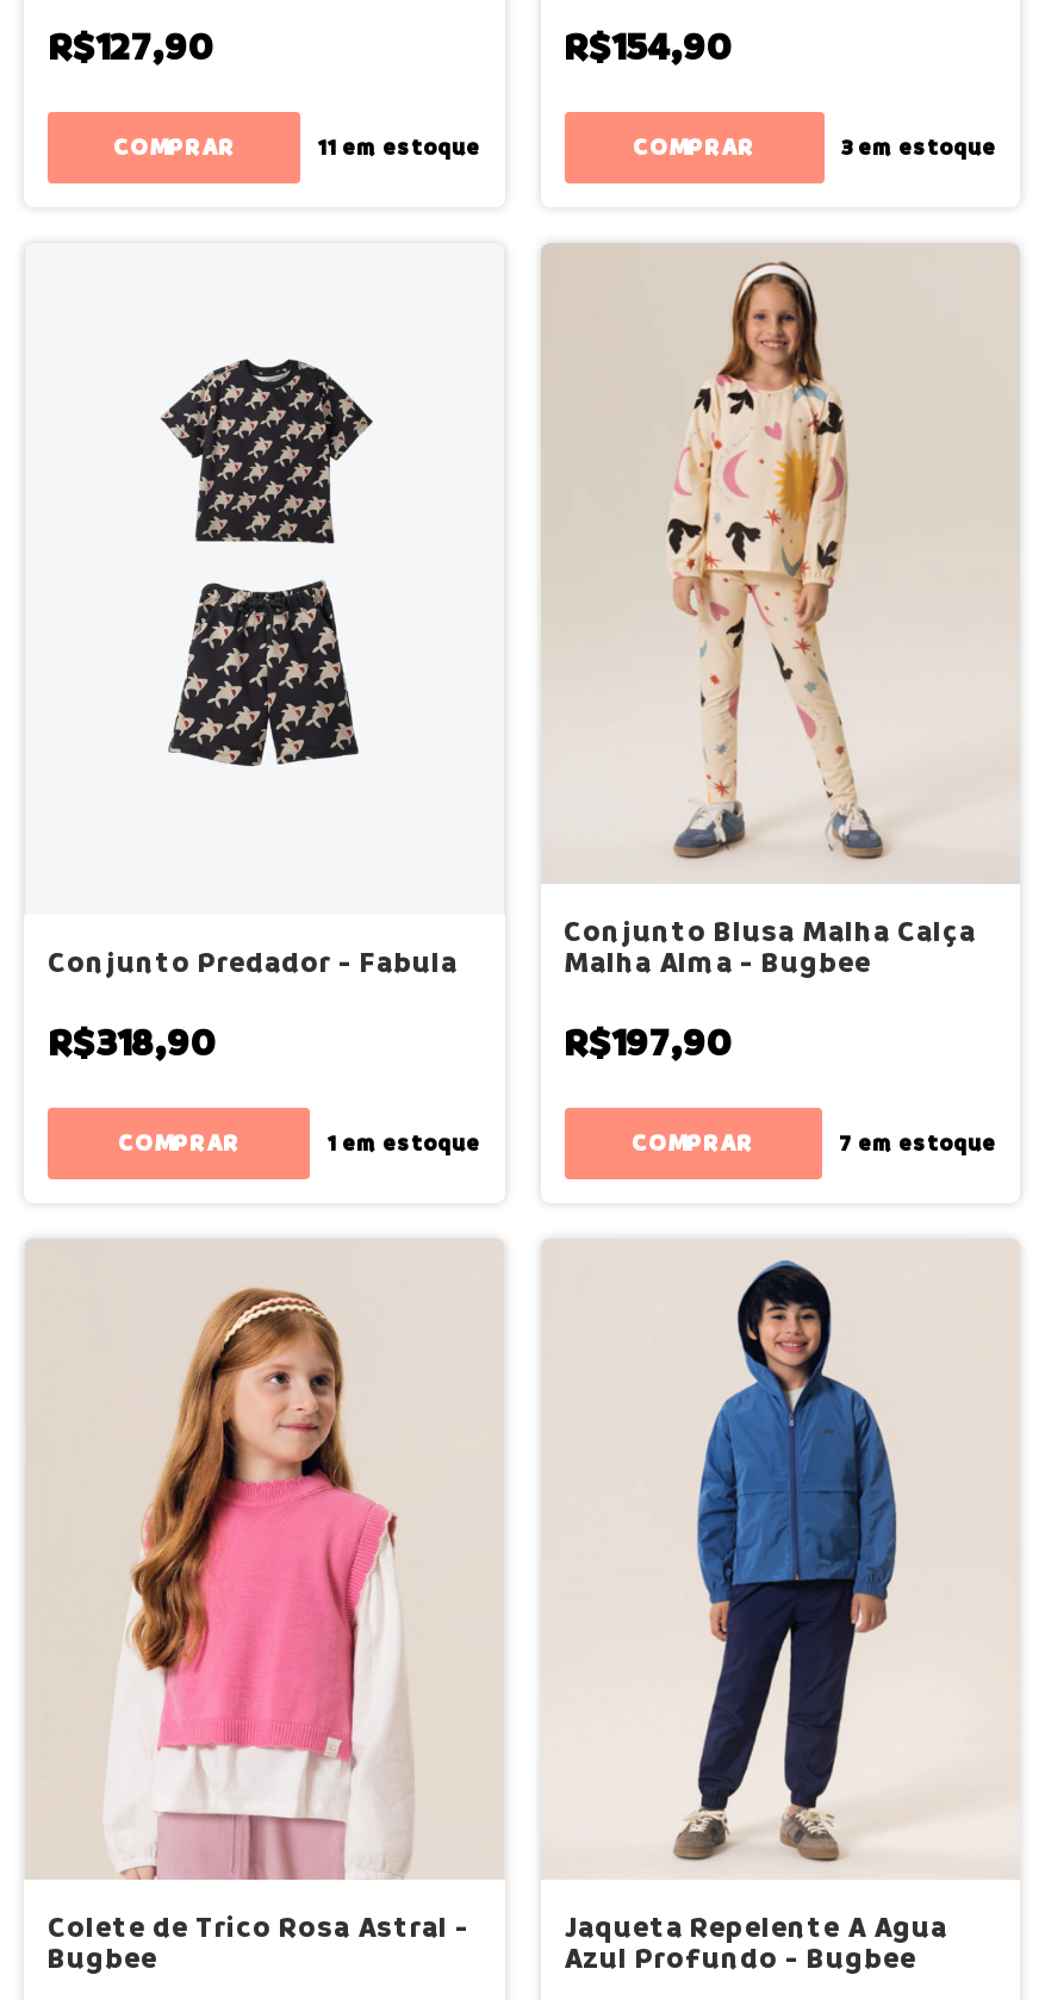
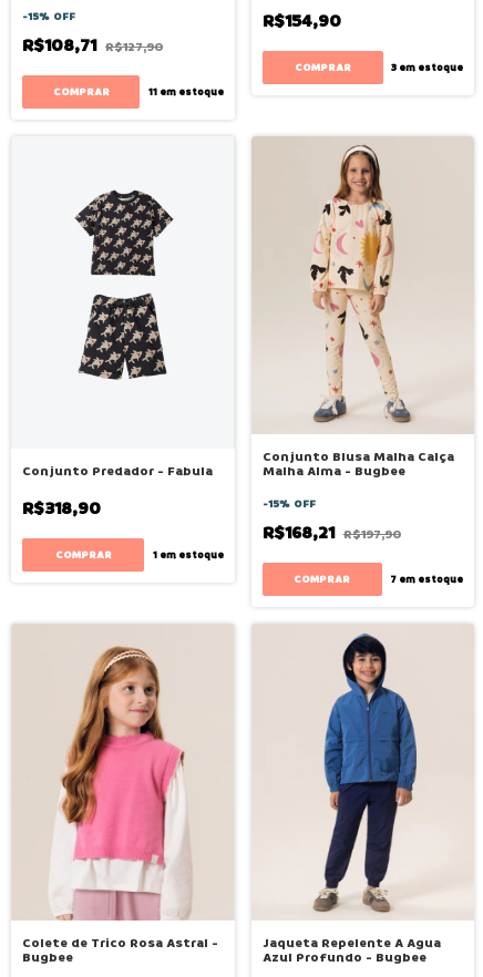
[48,22,214,74] R$127,90 -> [22,9,163,58] -15% OFF | R$108,71 R$127,90
[564,1017,733,1069] R$197,90 -> [262,496,400,545] -15% OFF | R$168,21 R$197,90

